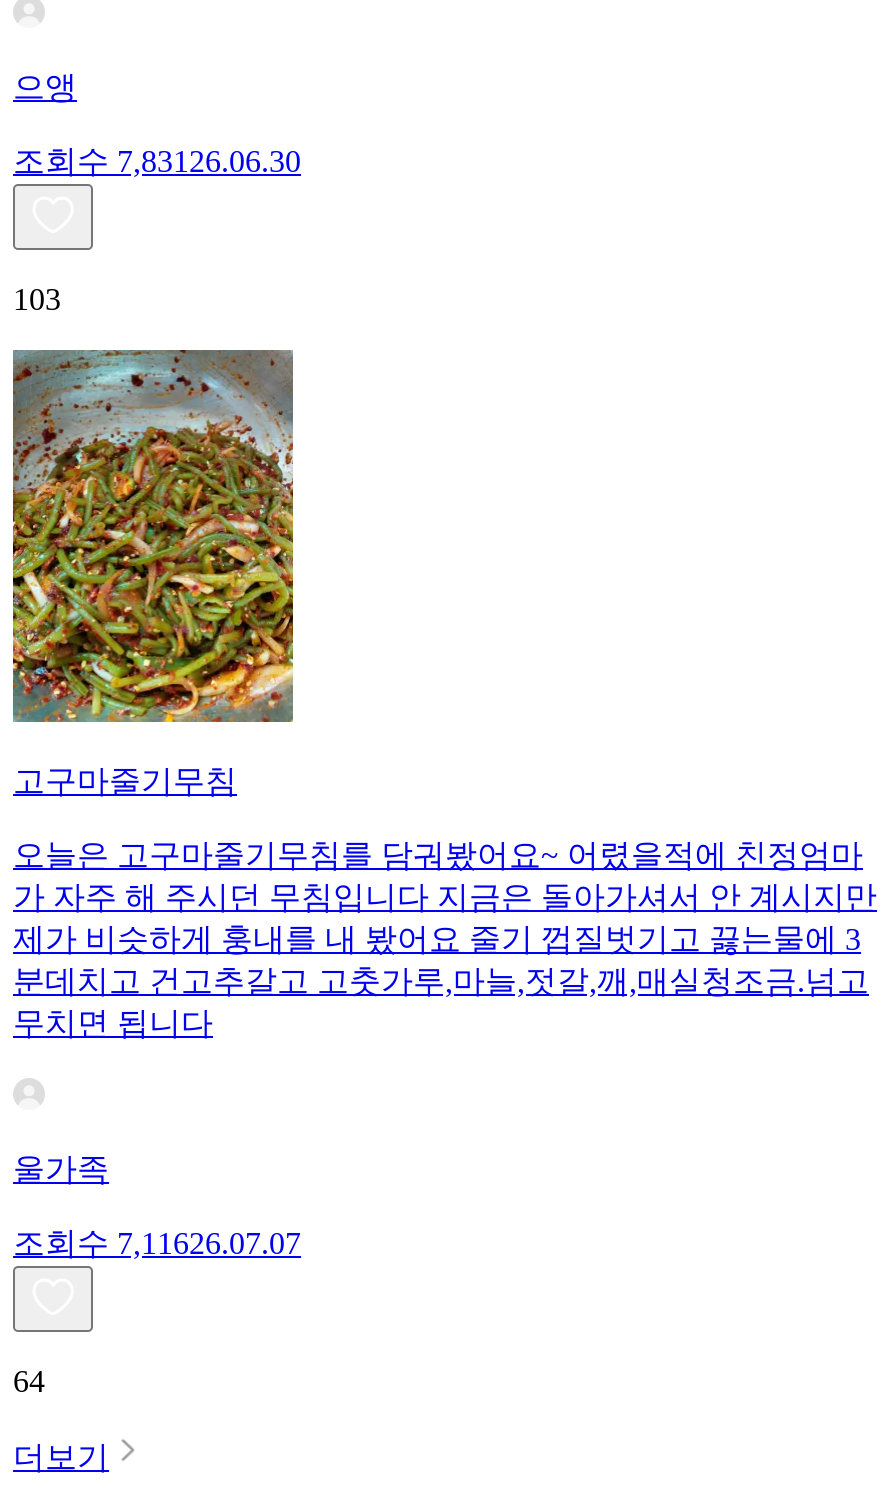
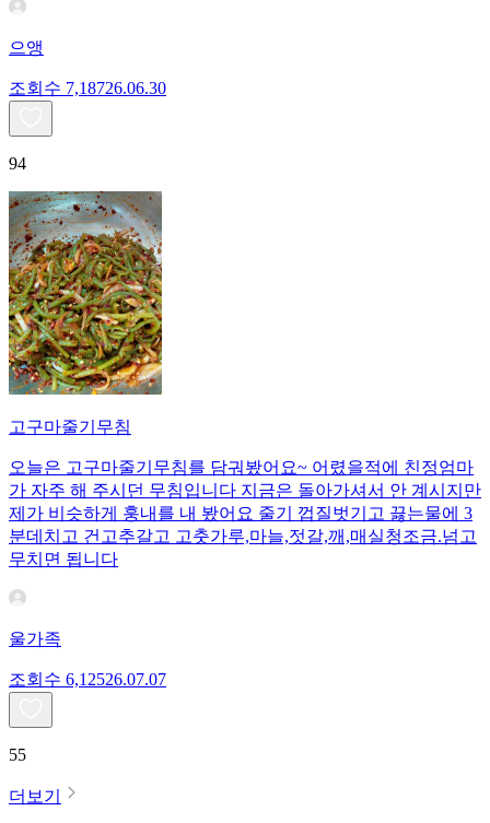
[13,143,301,177] 조회수 7,831 26.06.30 -> [9,78,166,97] 조회수 7,187 26.06.30
[13,281,61,315] 103 -> [9,154,26,172] 94
[13,1225,301,1259] 조회수 7,11626.07.07 -> [9,670,166,688] 조회수 6,12526.07.07
[13,1363,45,1397] 64 -> [9,745,26,764] 55

